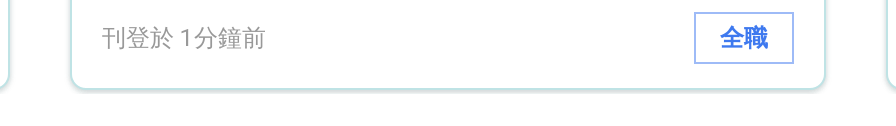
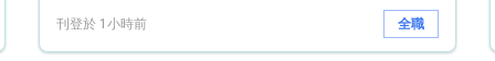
[102,23,266,51] 刊登於 1分鐘前 -> [56,16,147,31] 刊登於 1小時前

